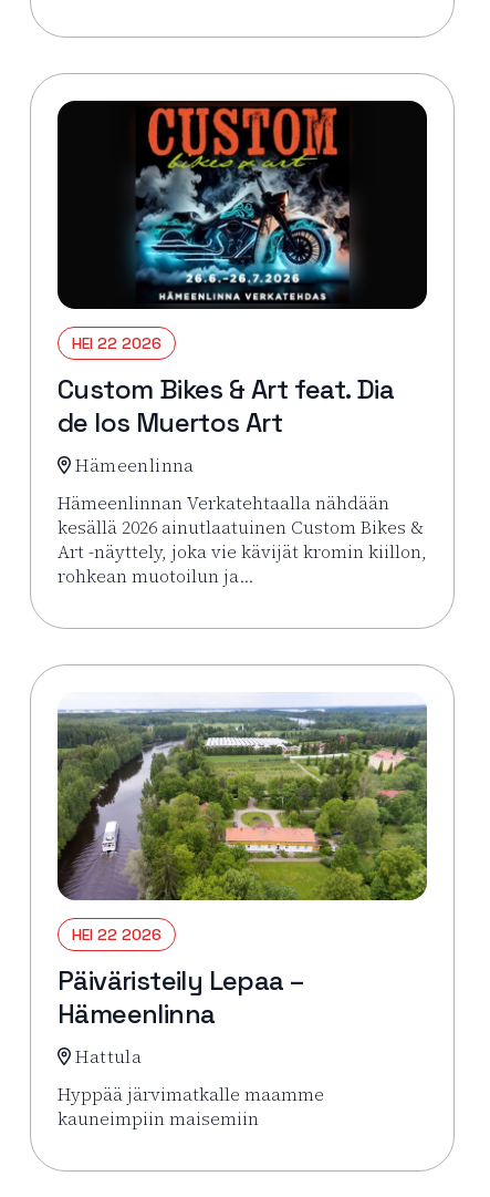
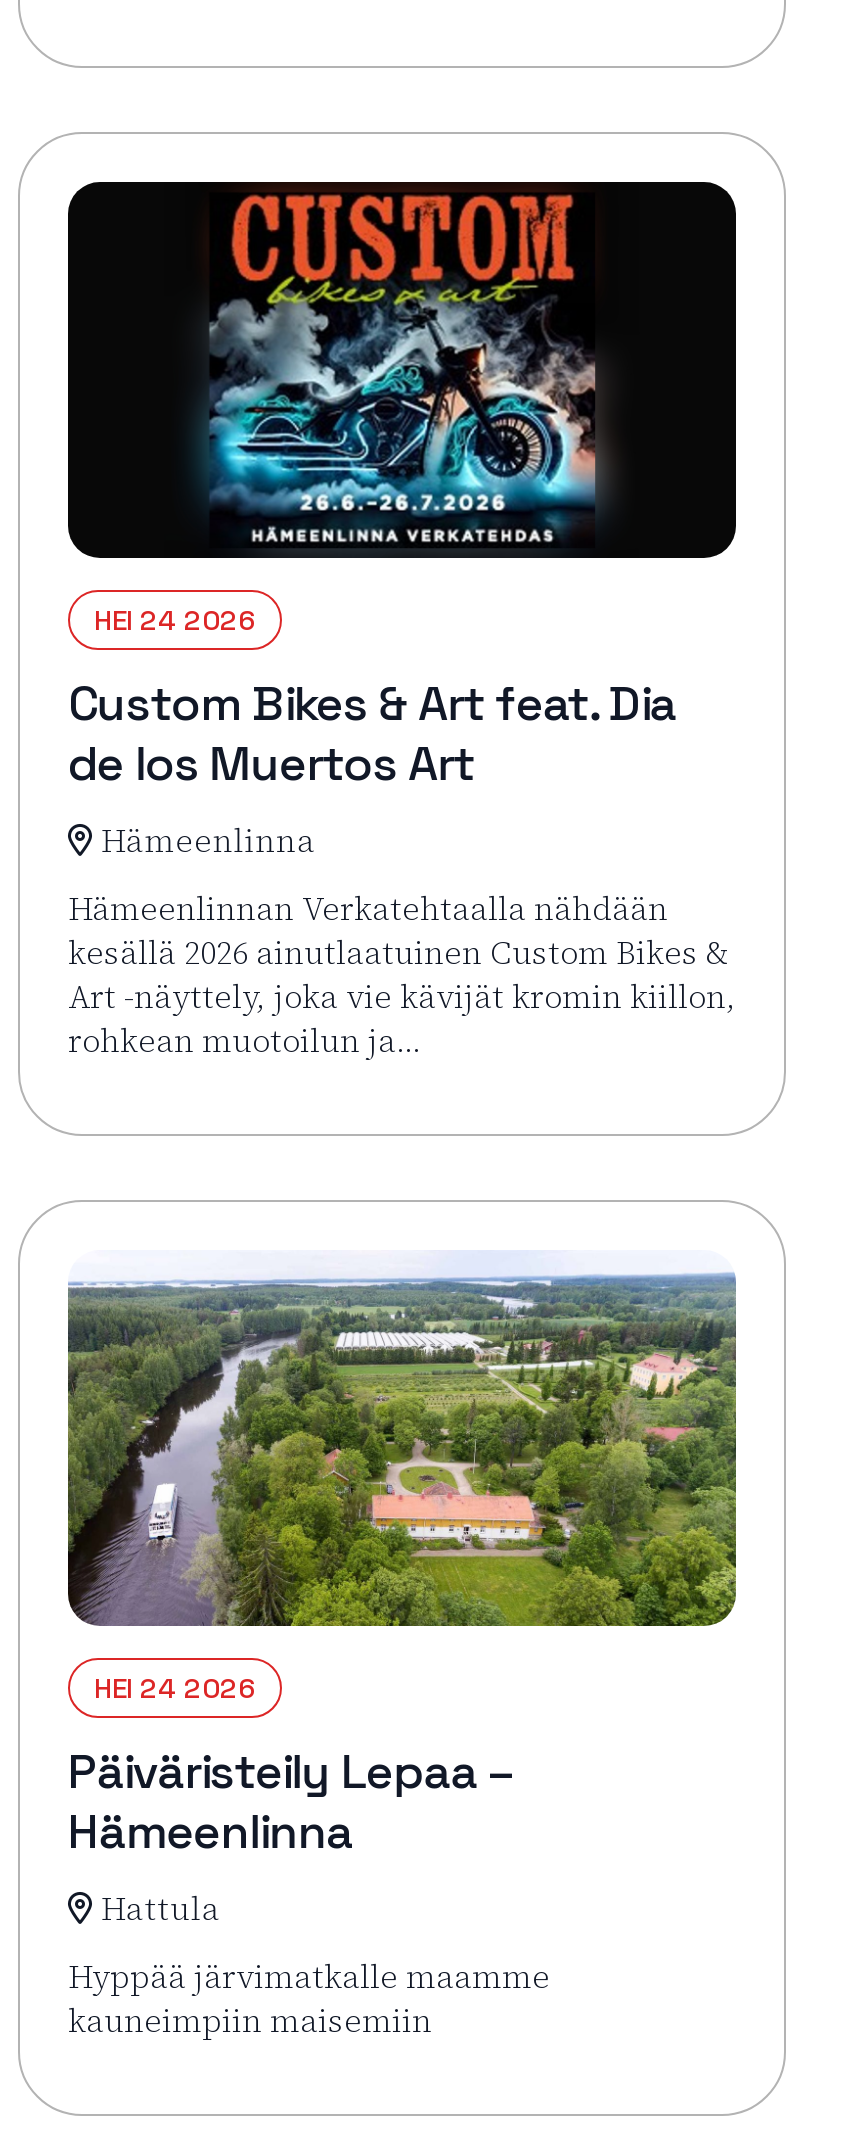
[72,333,161,353] HEI 22 2026 -> [94,602,256,638] HEI 24 2026
[72,924,161,944] HEI 22 2026 -> [94,1669,256,1705] HEI 24 2026

